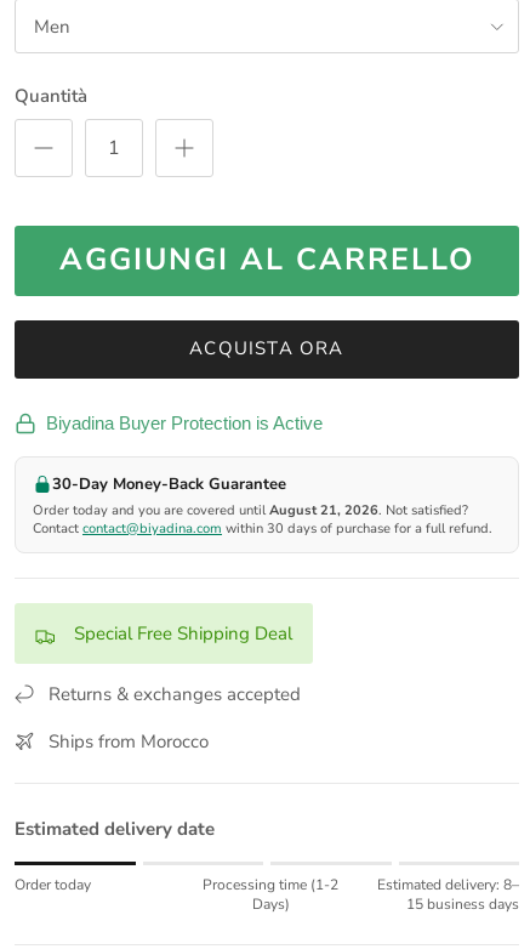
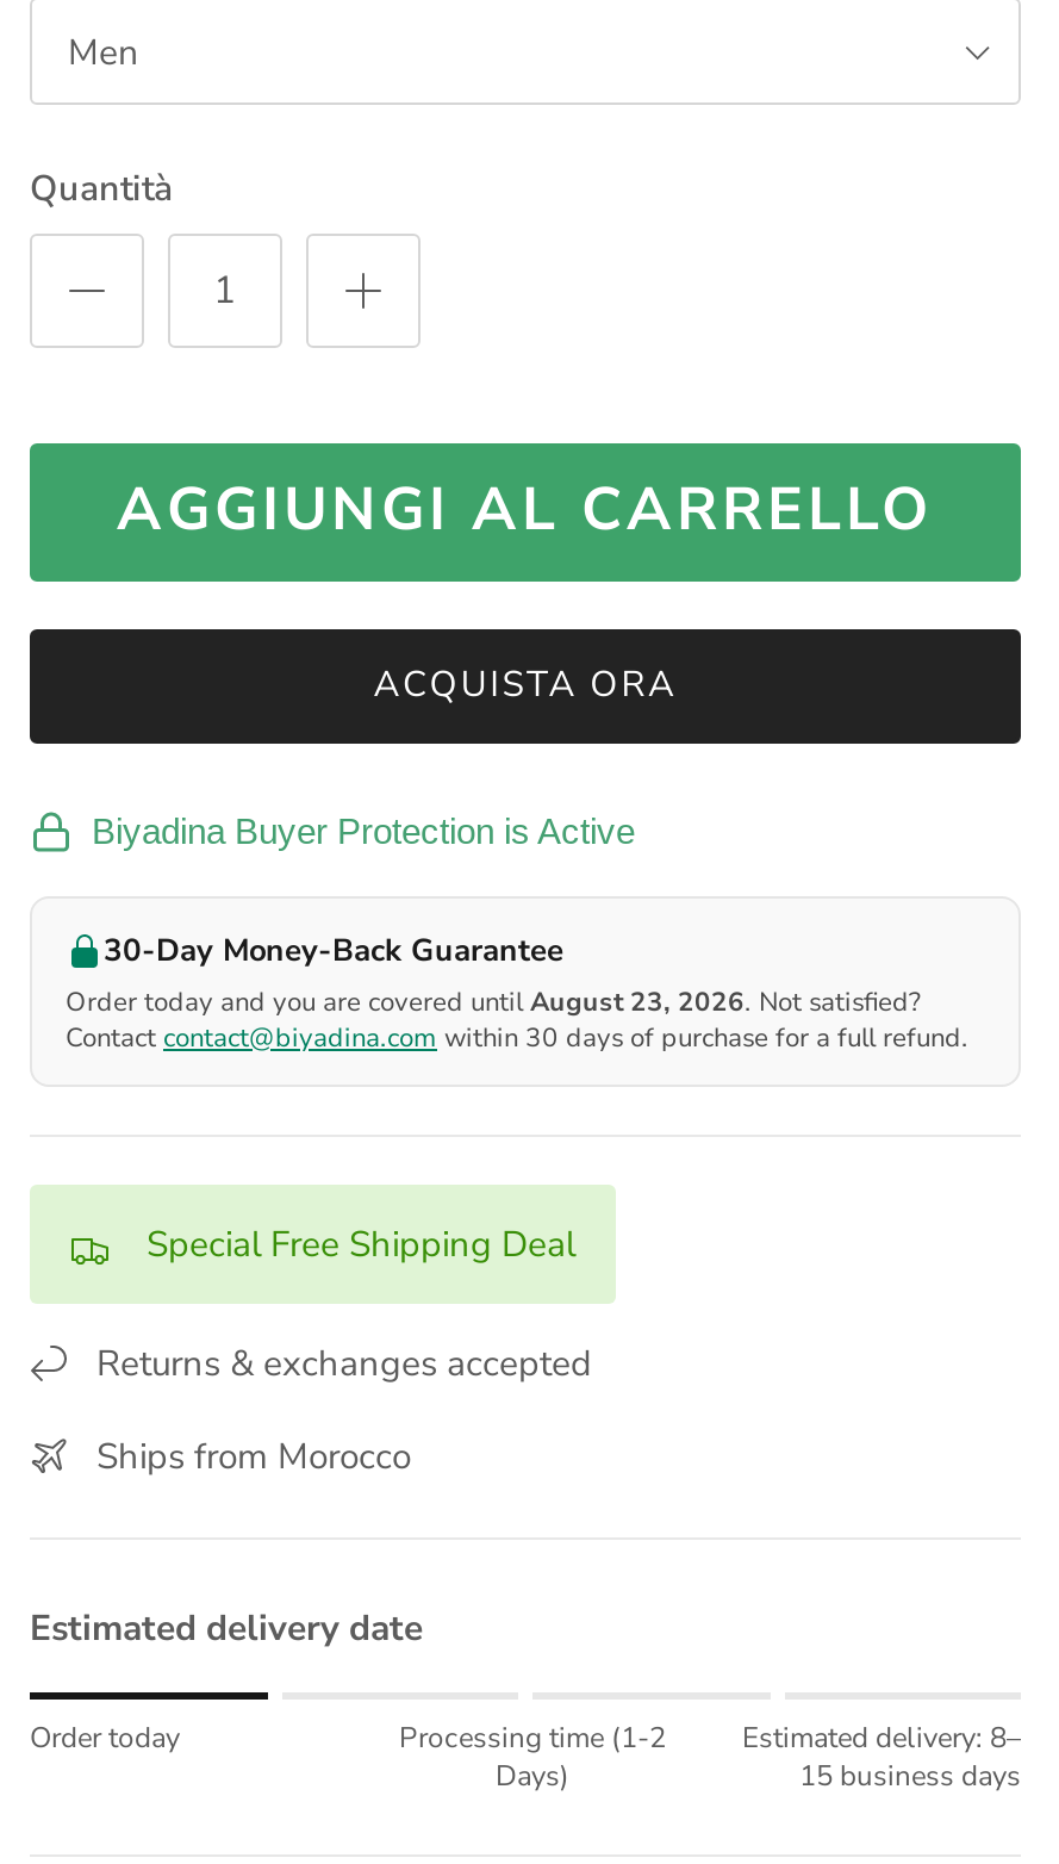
[33,501,468,519] Order today and you are covered untilAugust 21, 2026. Not satisfied? -> [66,984,921,1020] Order today and you are covered untilAugust 23, 2026. Not satisfied?

